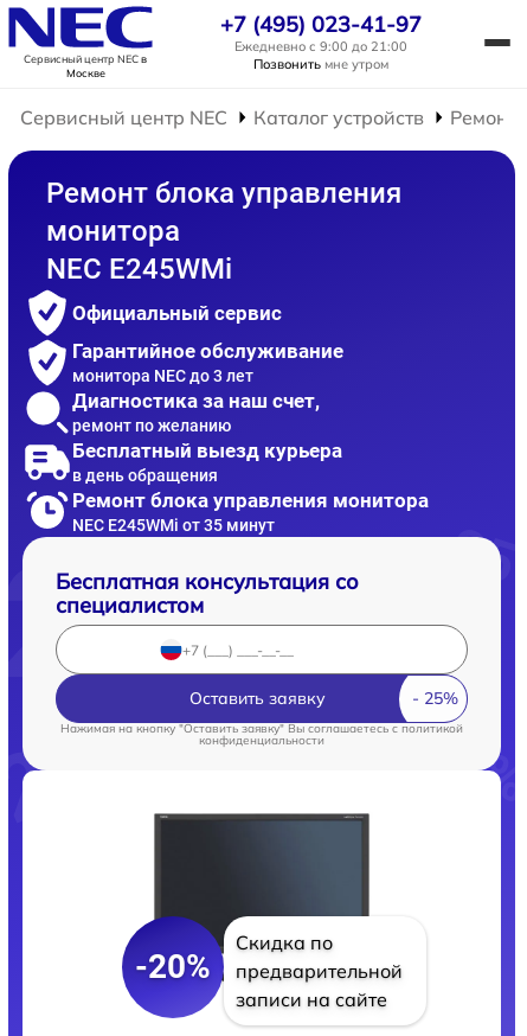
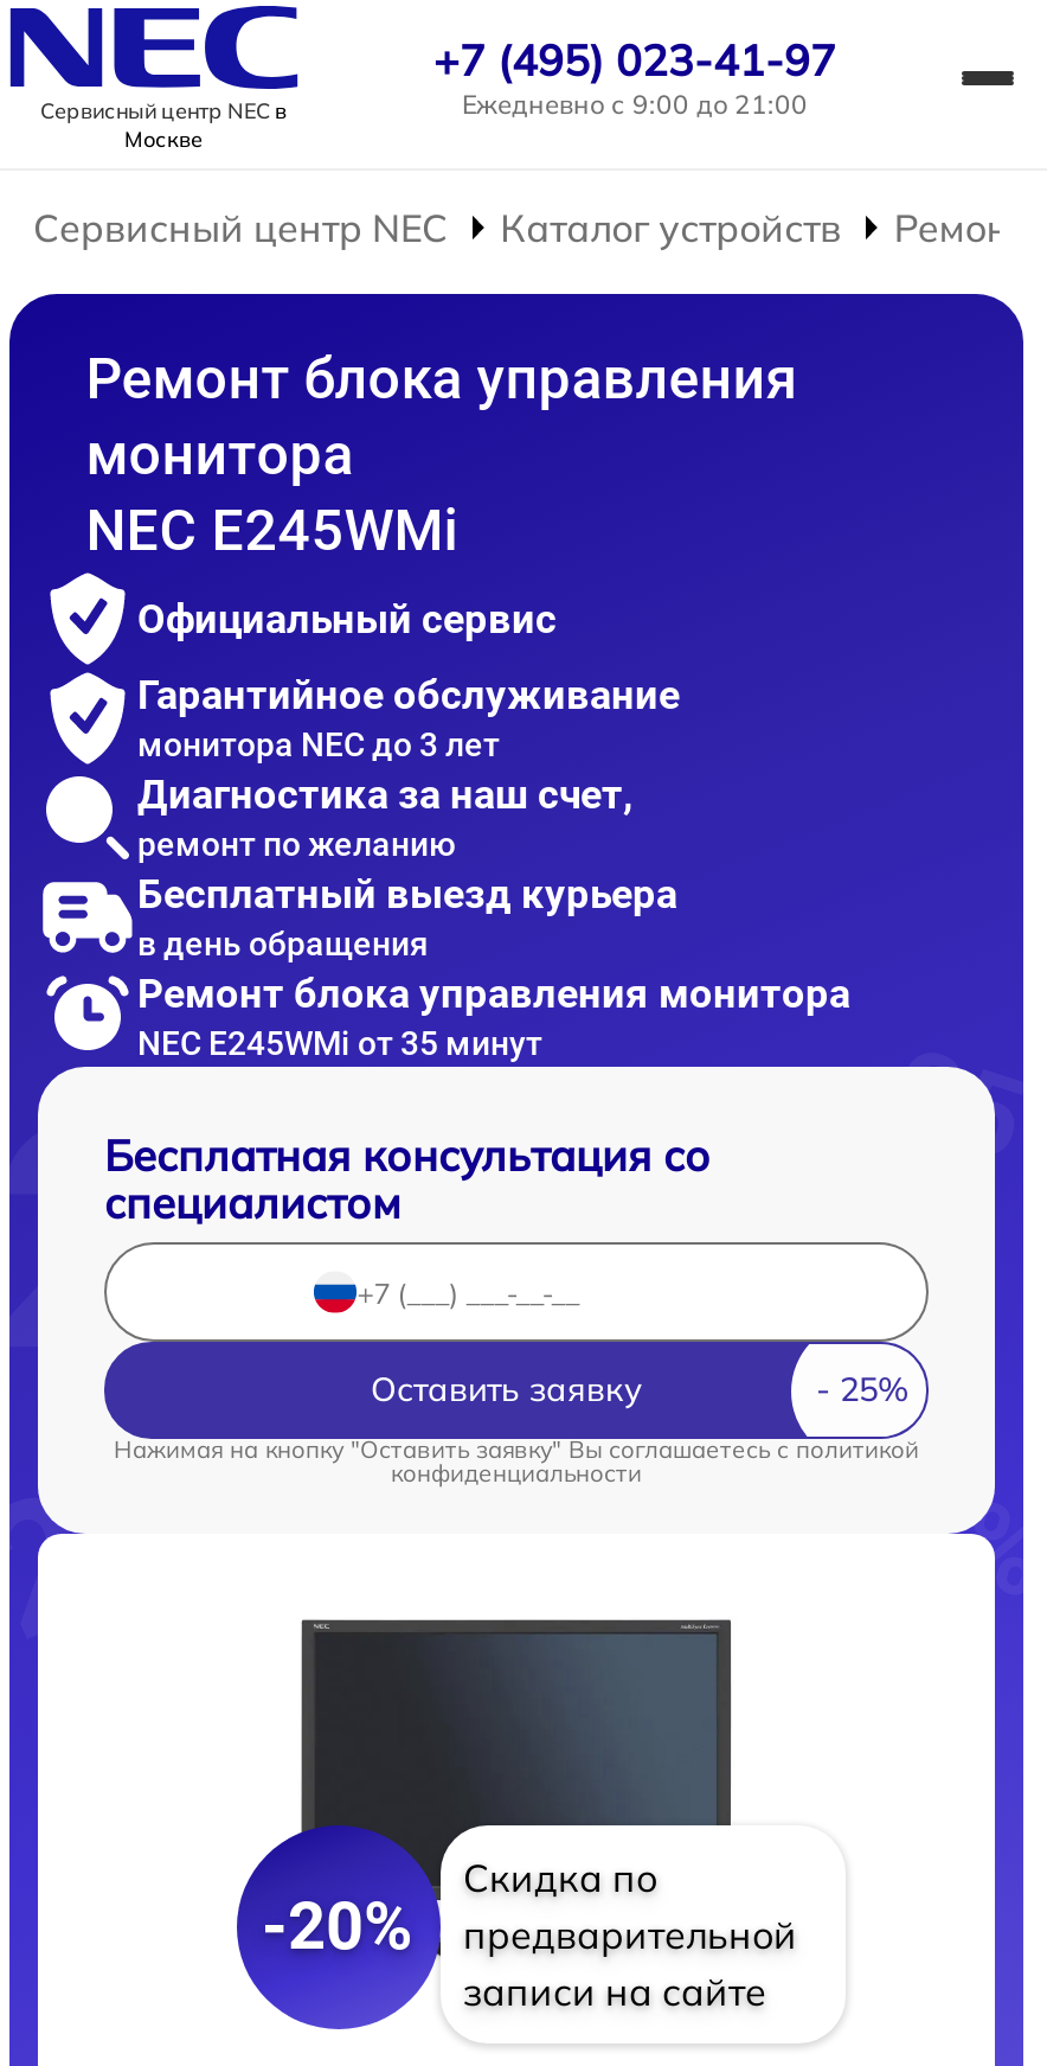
[253,56,388,72] Позвонить мне утром -> none

